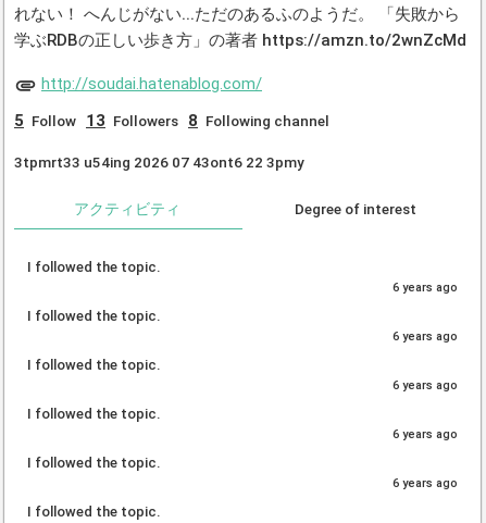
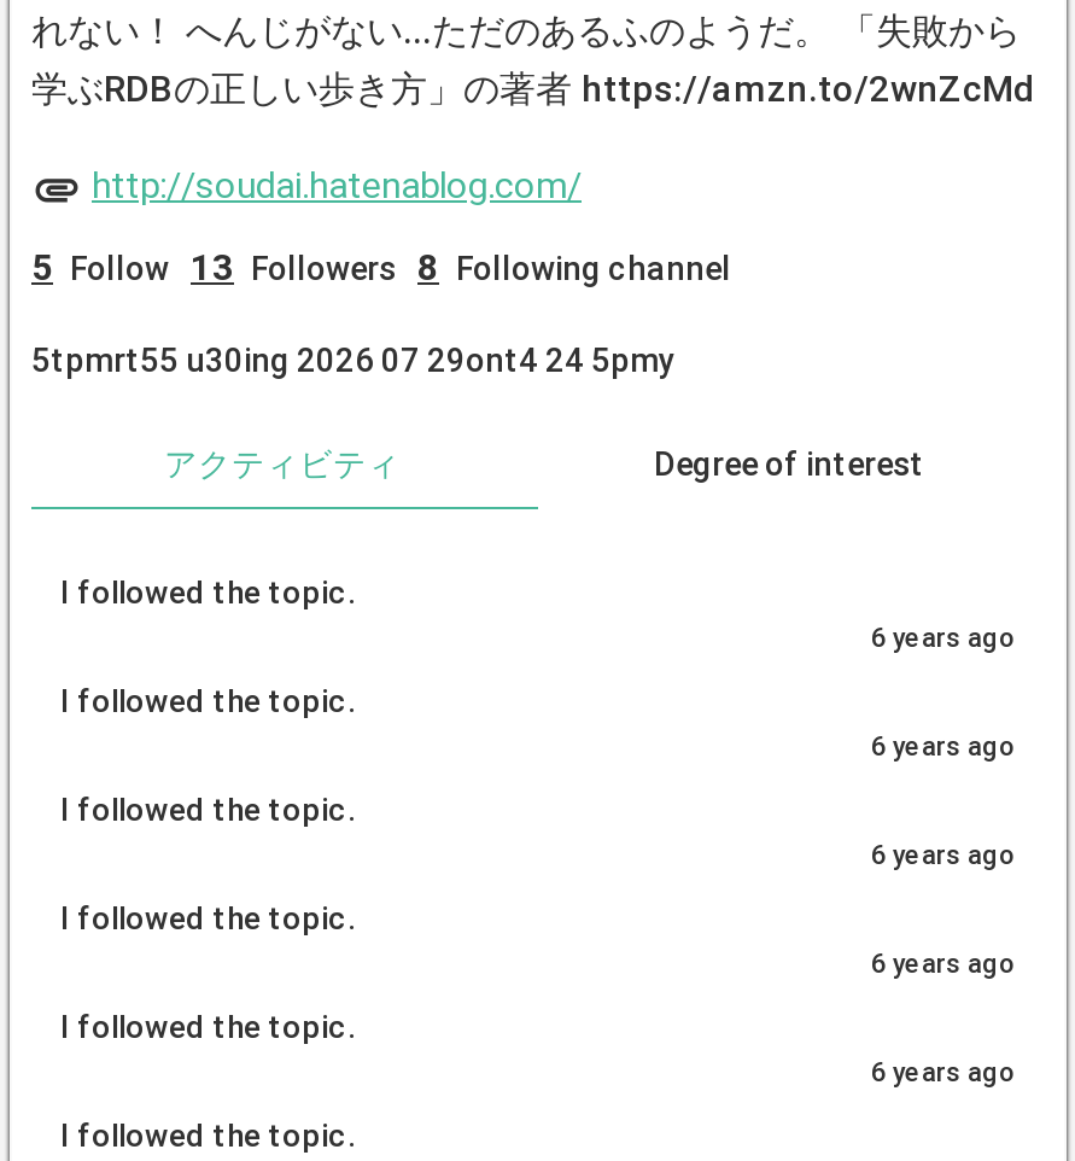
[14,153,304,171] 3tpmrt33 u54ing 2026 07 43ont6 22 3pmy -> [31,340,676,379] 5tpmrt55 u30ing 2026 07 29ont4 24 5pmy

